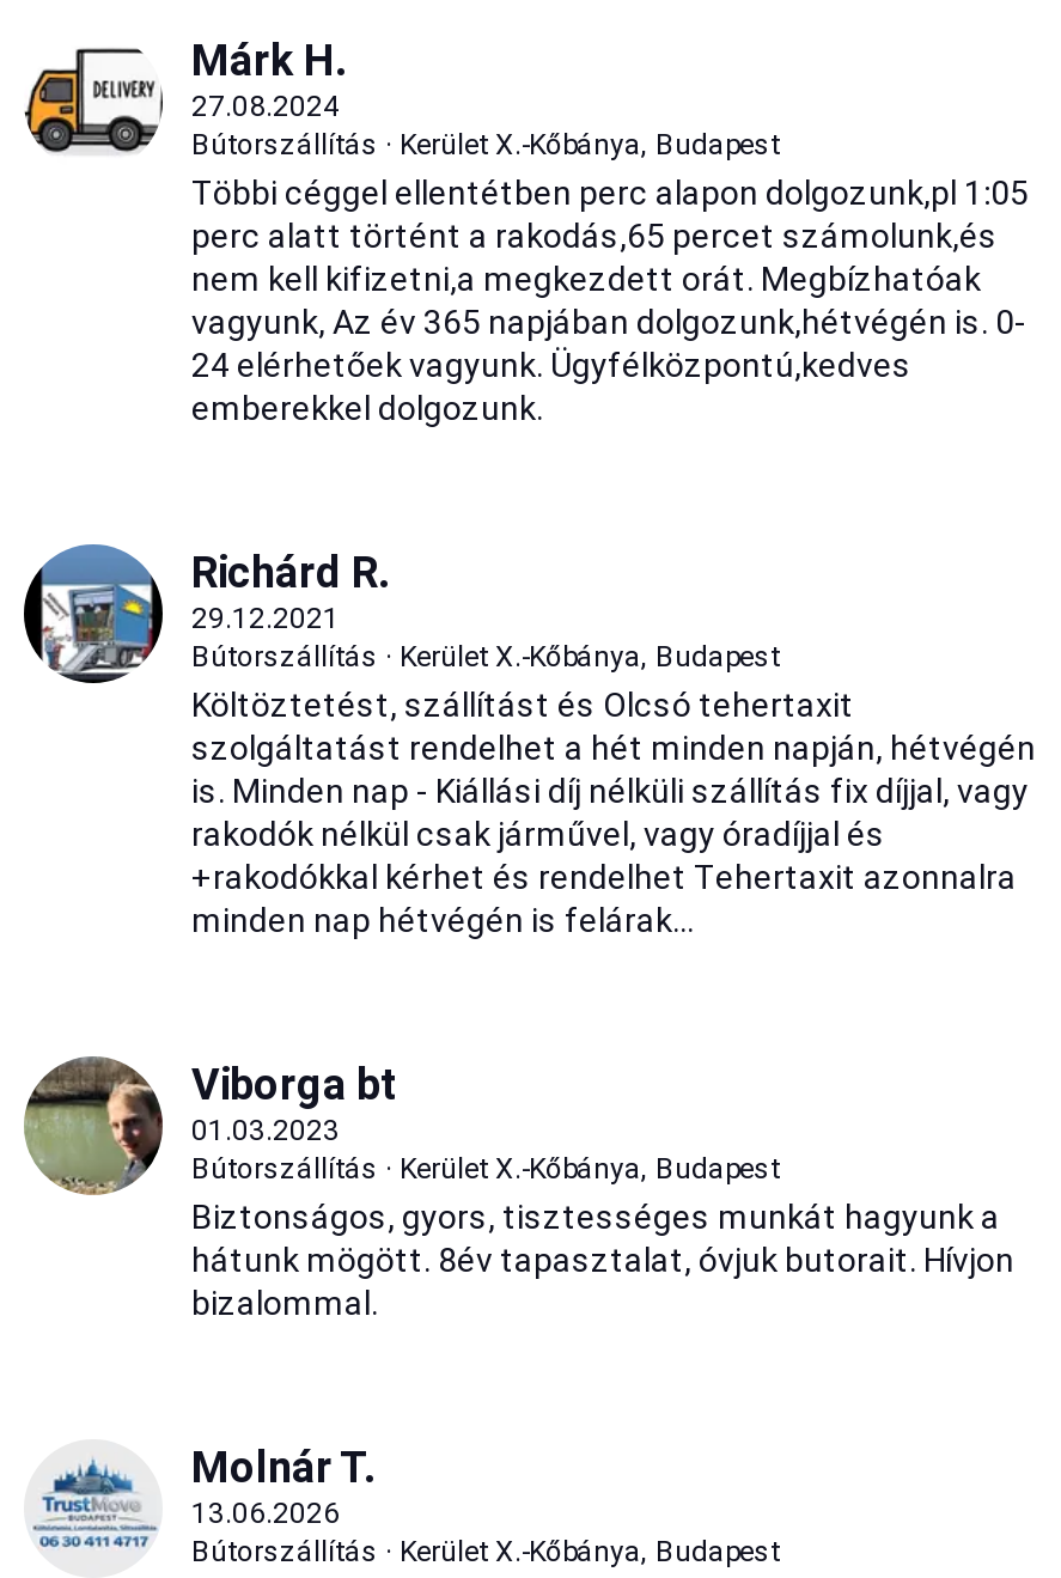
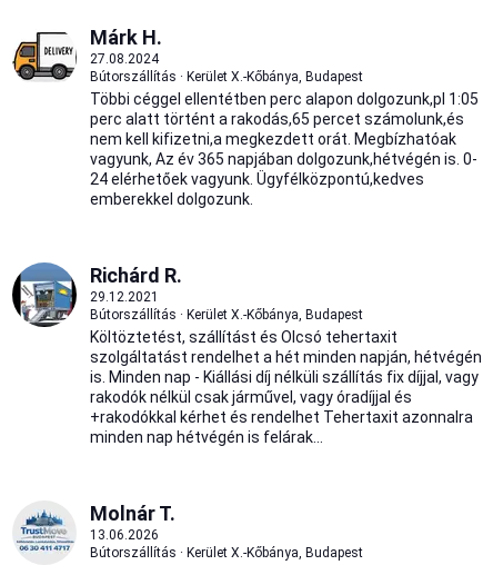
[22,1054,1014,1323] [image] | Viborga bt | 01.03.2023 | Bútorszállítás · Kerület X.-Kőbánya, Budapest | Biztonságos, gyors, tisztességes munkát hagyunk a | hátunk mögött. 8év tapasztalat, óvjuk butorait. Hívjon | bizalommal. -> none

